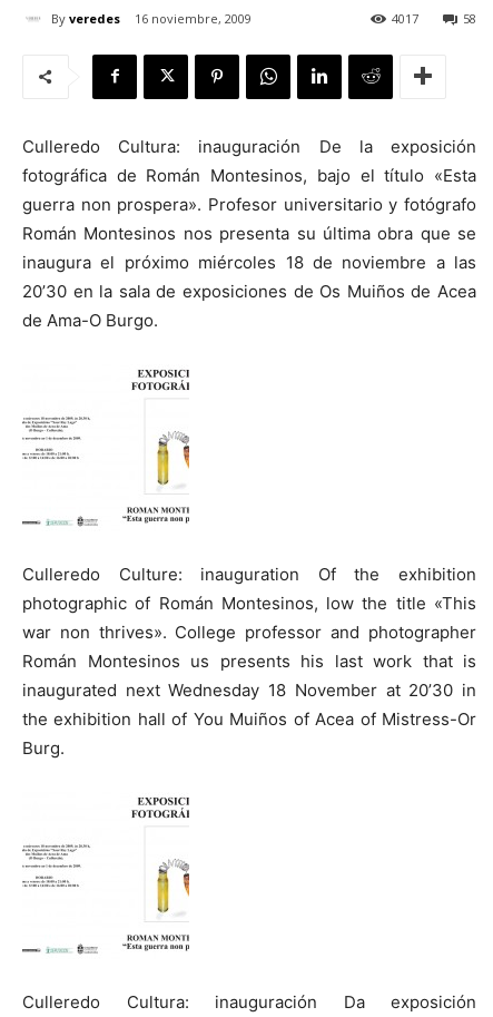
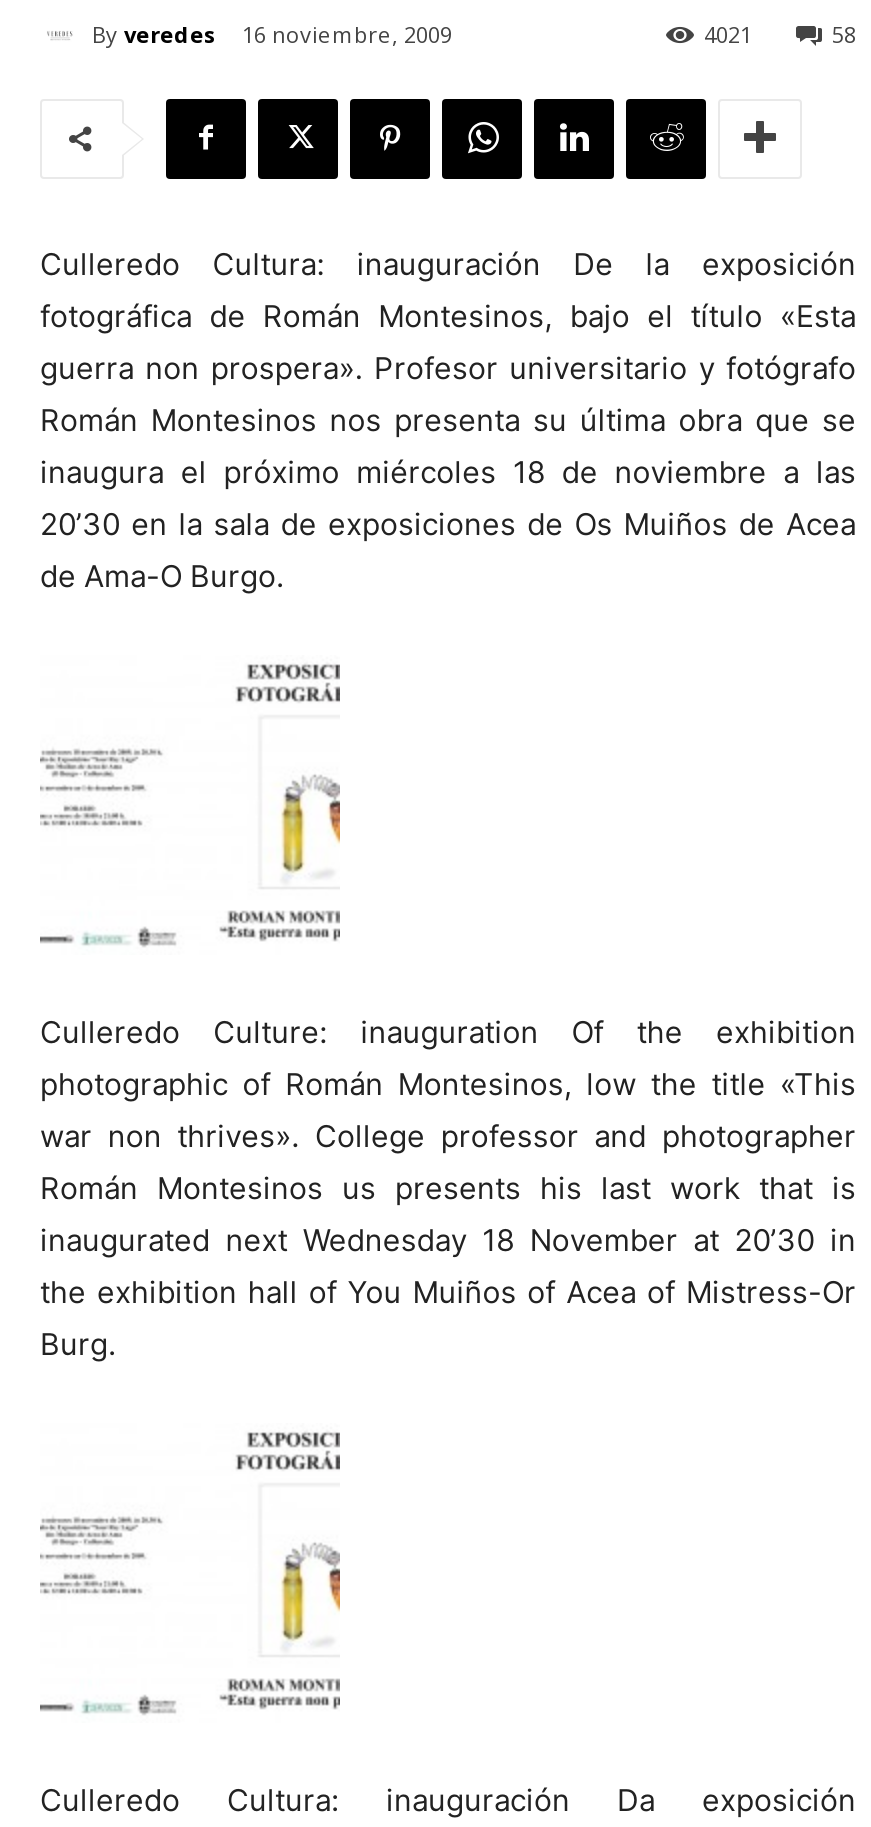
[392,11,418,27] 4017 -> [704,20,752,50] 4021

